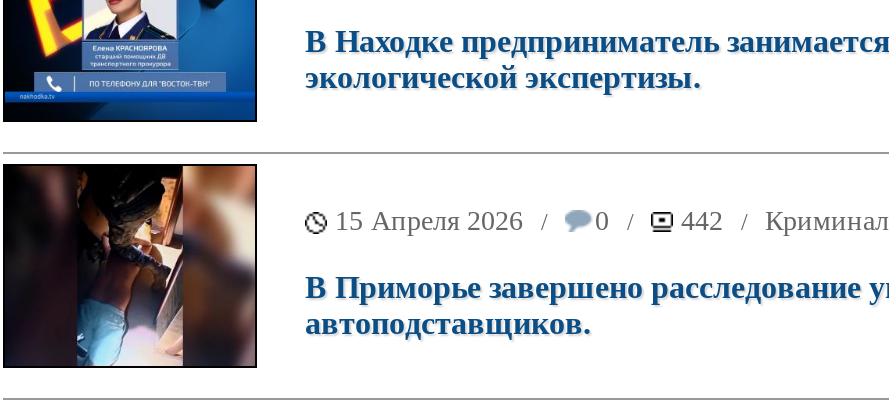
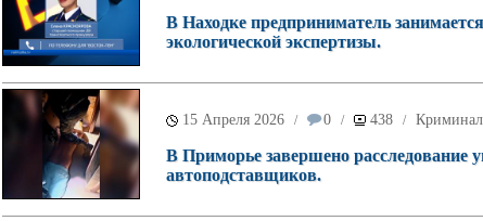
[335,206,889,236] 15 Апреля 2026 / 0 / 442 / Криминал -> [182,112,483,128] 15 Апреля 2026 / 0 / 438 / Криминал

